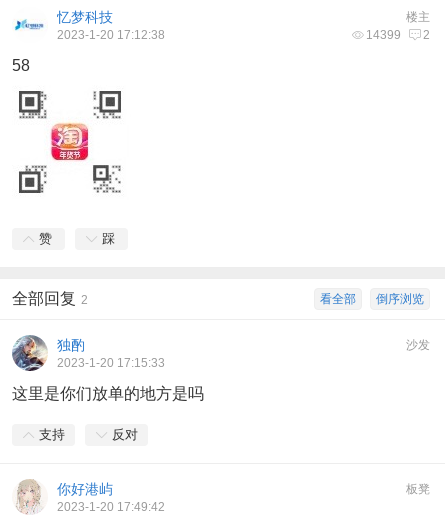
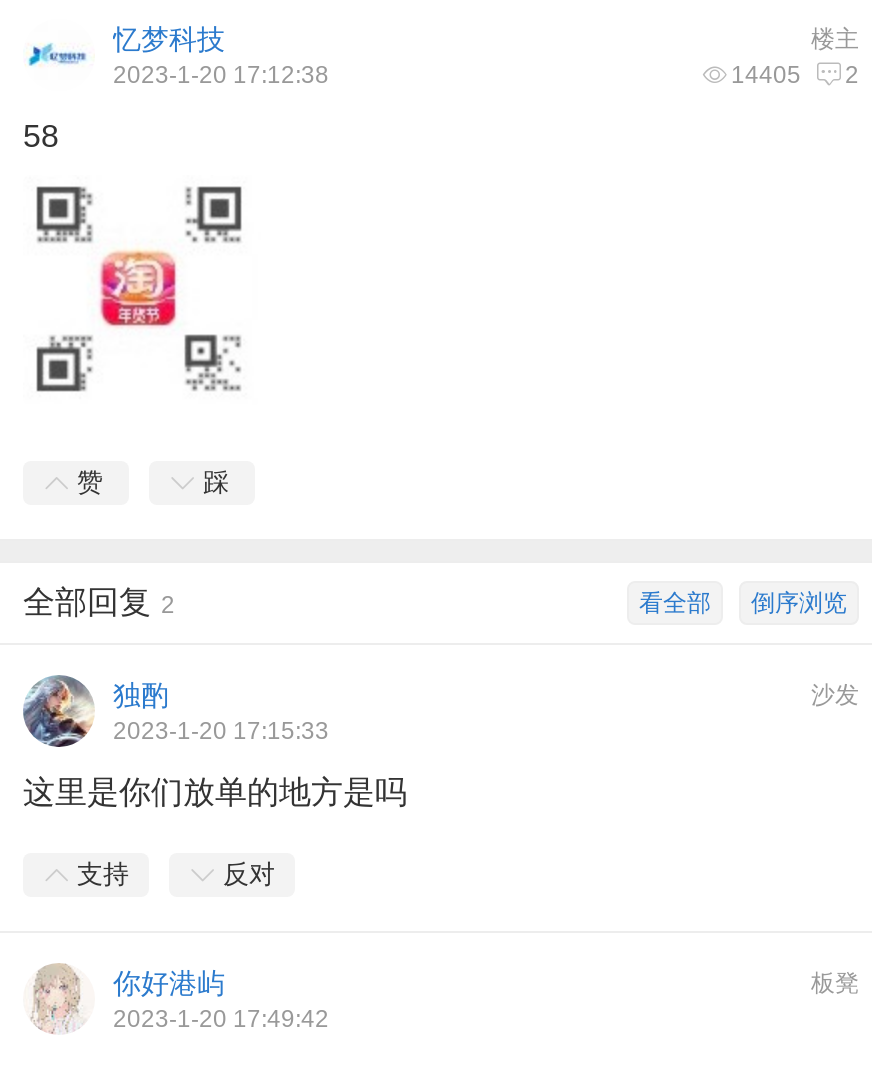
[366,28,430,42] 14399 2 -> [731,61,859,89] 14405 2

